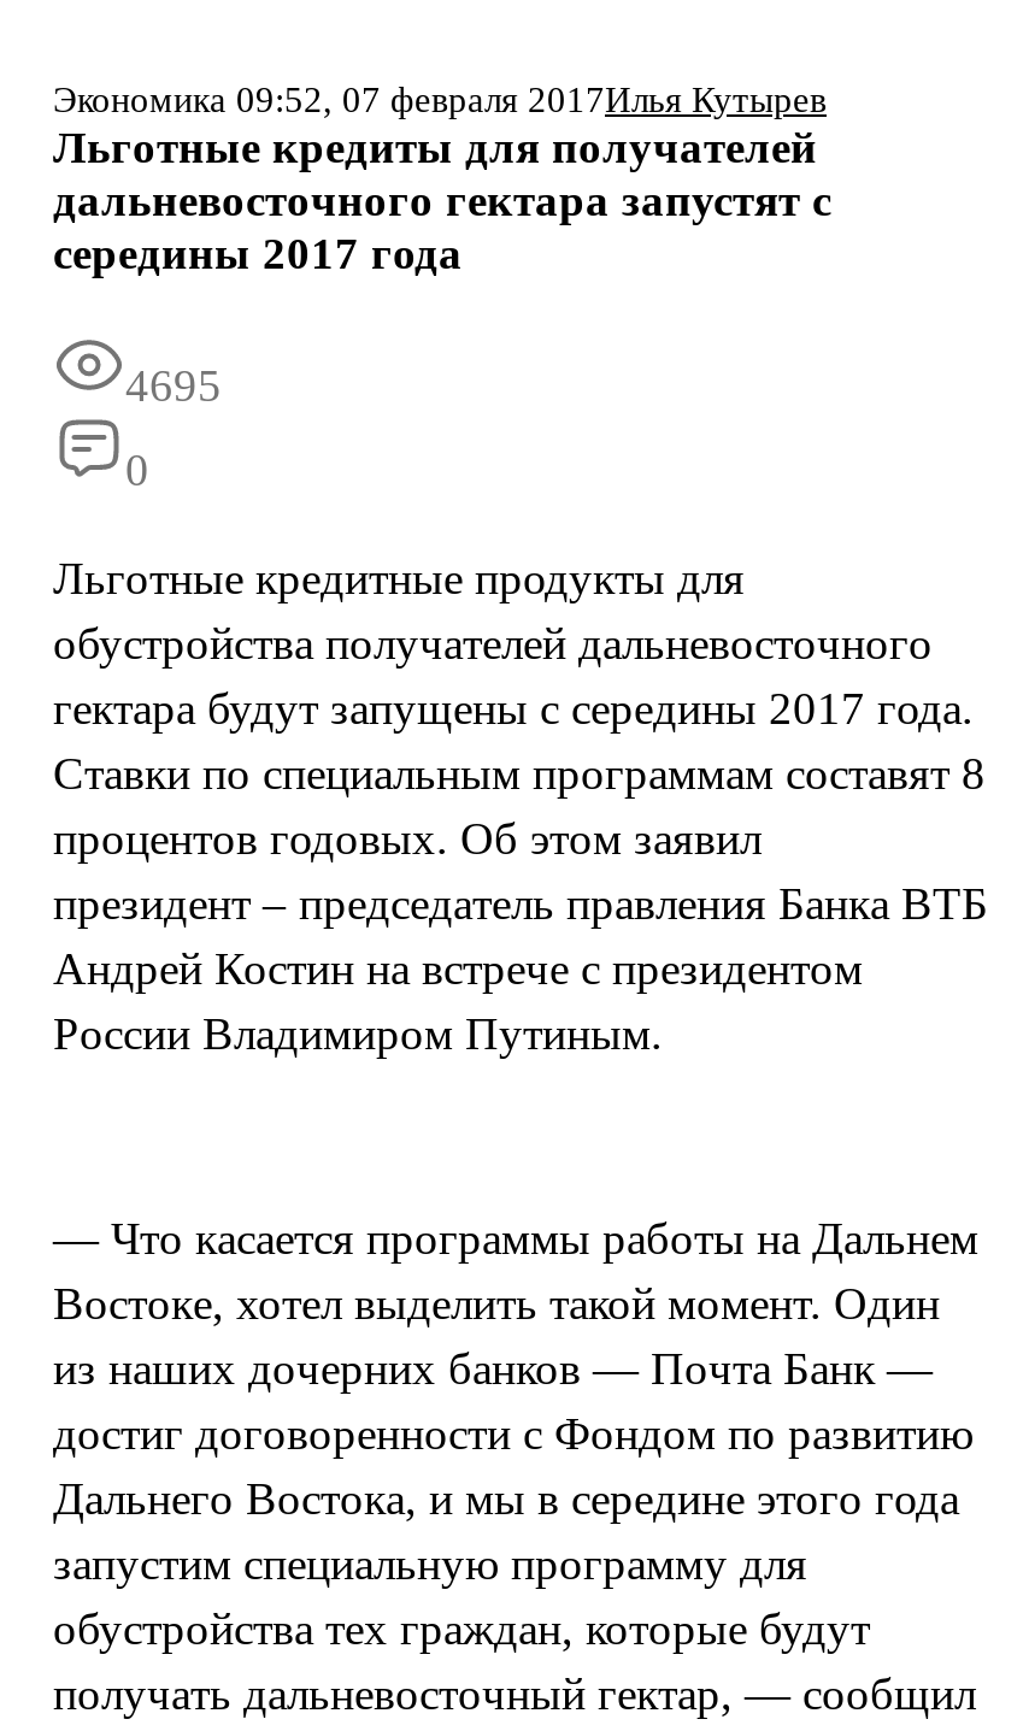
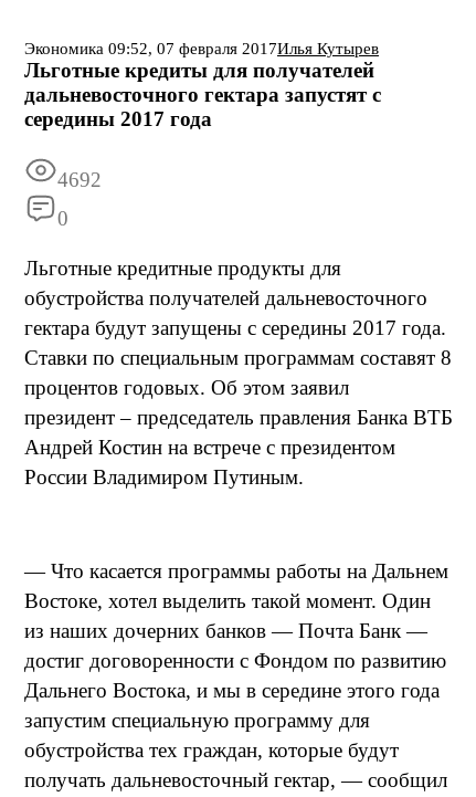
[125,361,222,411] 4695 -> [57,168,102,192] 4692

